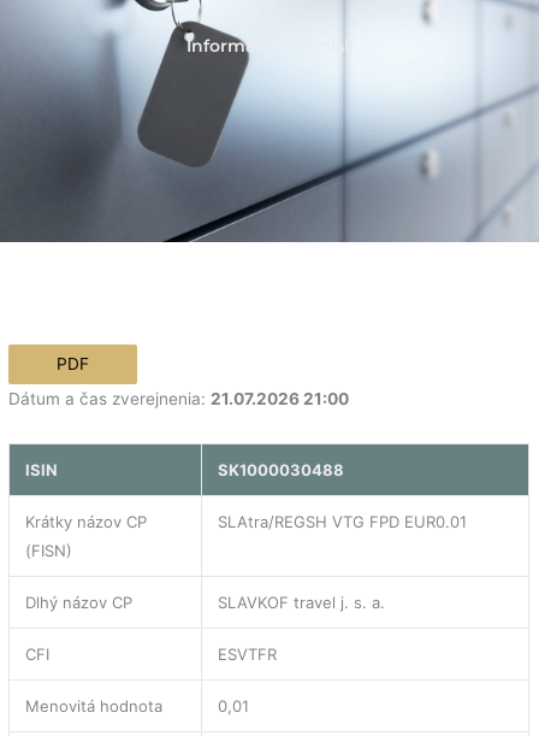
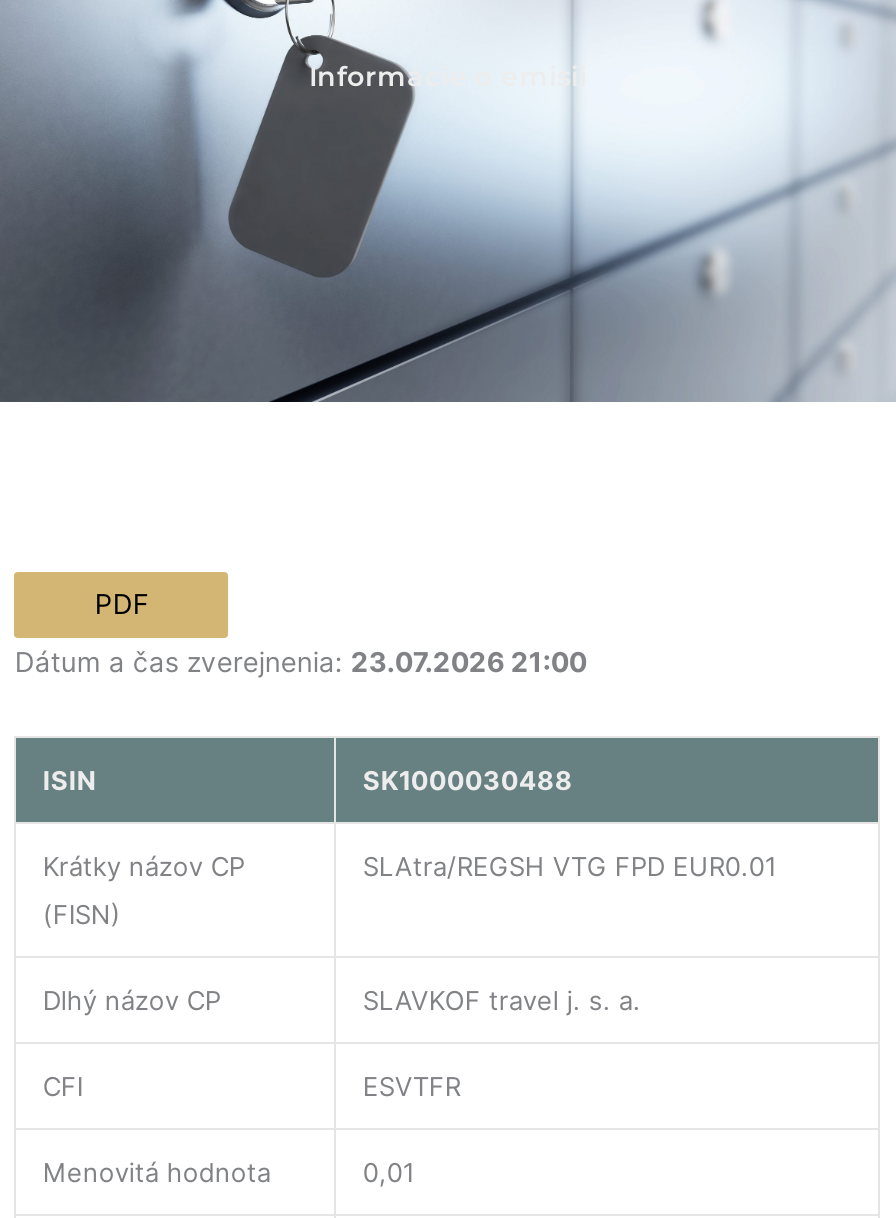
[9,389,349,408] Dátum a čas zverejnenia: 21.07.2026 21:00 -> [15,645,587,677] Dátum a čas zverejnenia: 23.07.2026 21:00

